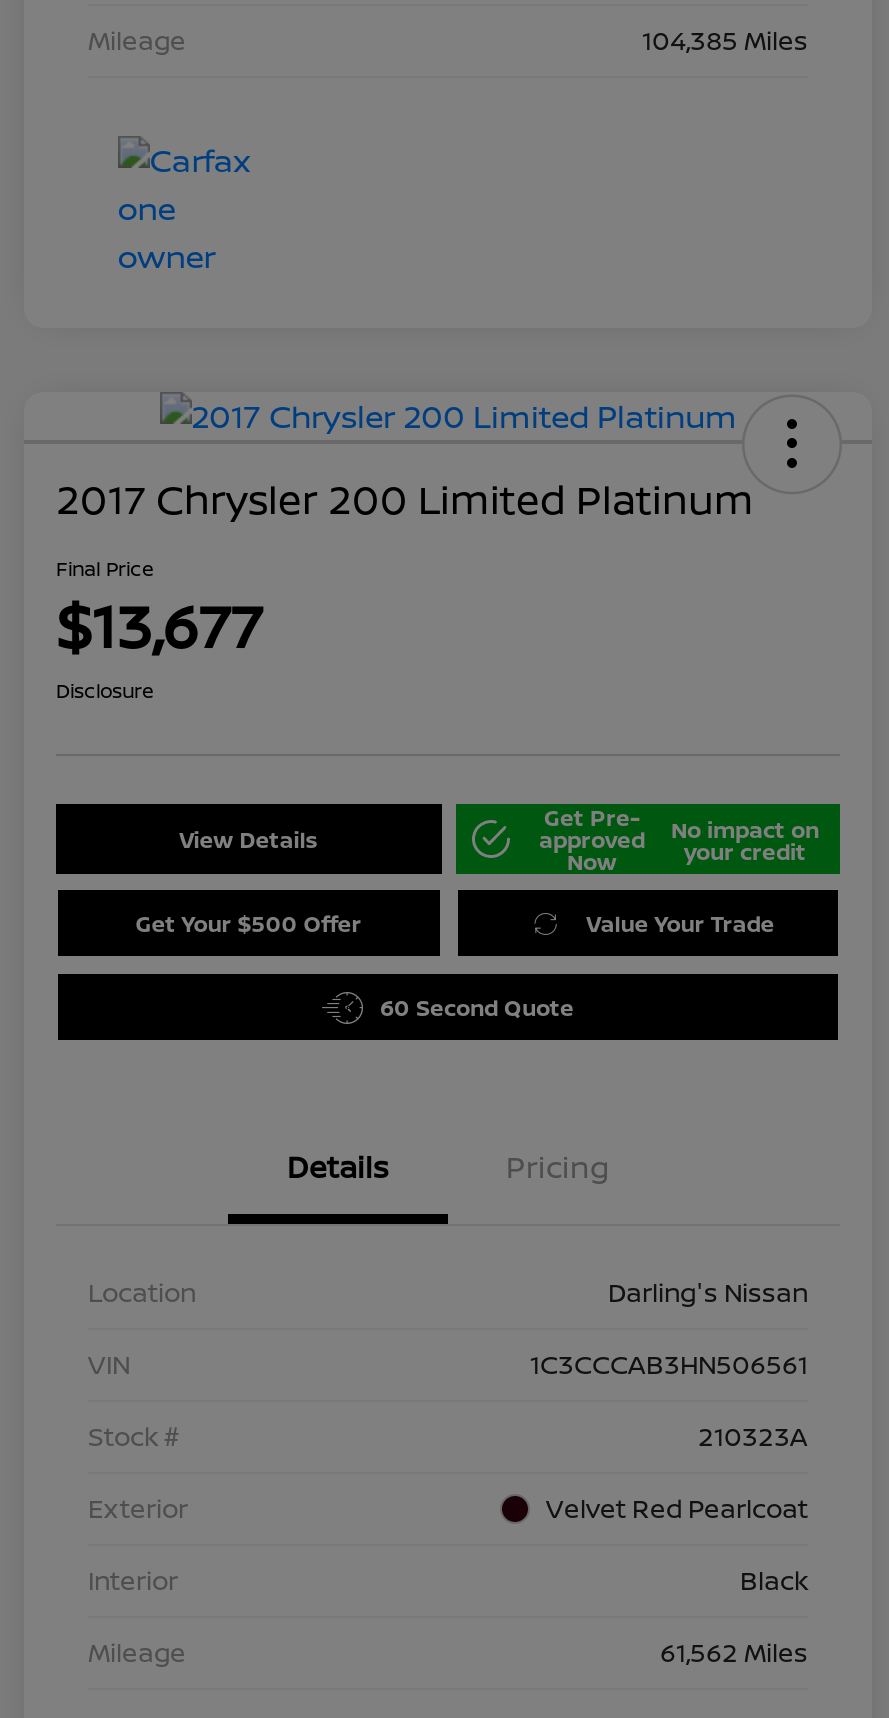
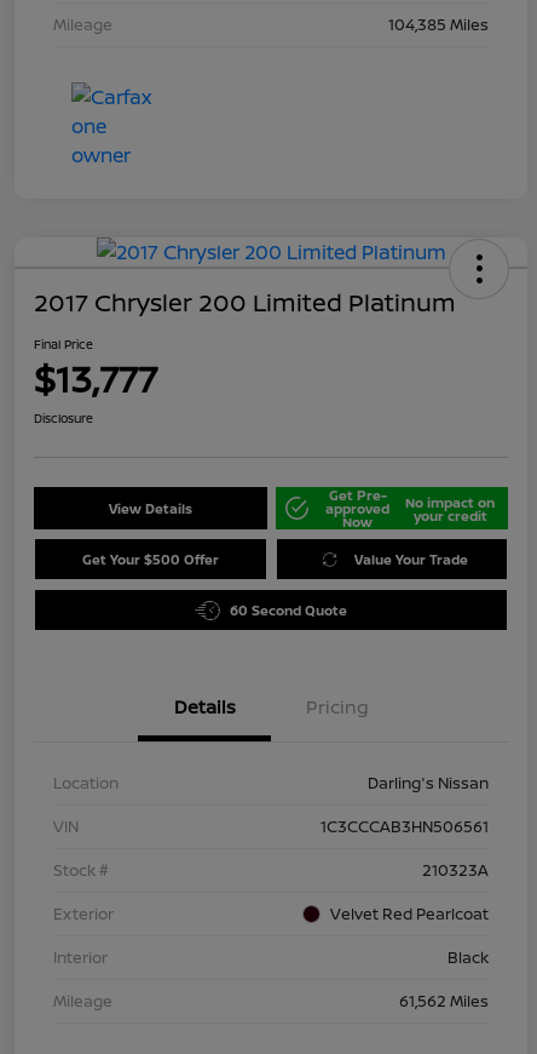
[56,584,262,666] $13,677 -> [34,354,157,404] $13,777

